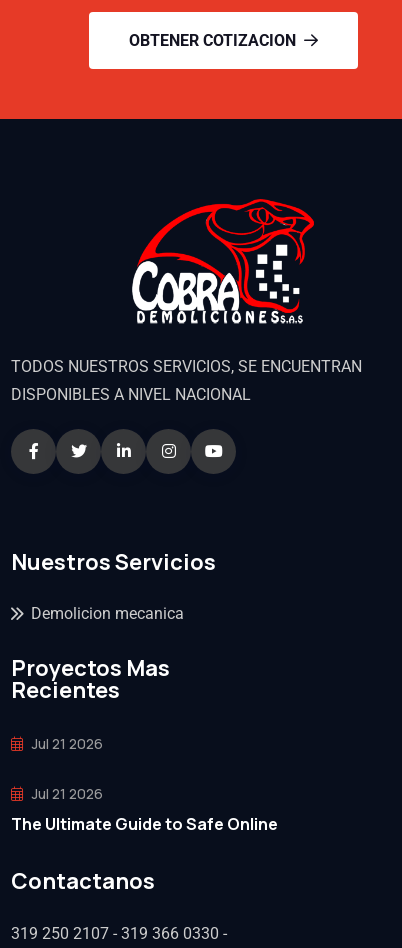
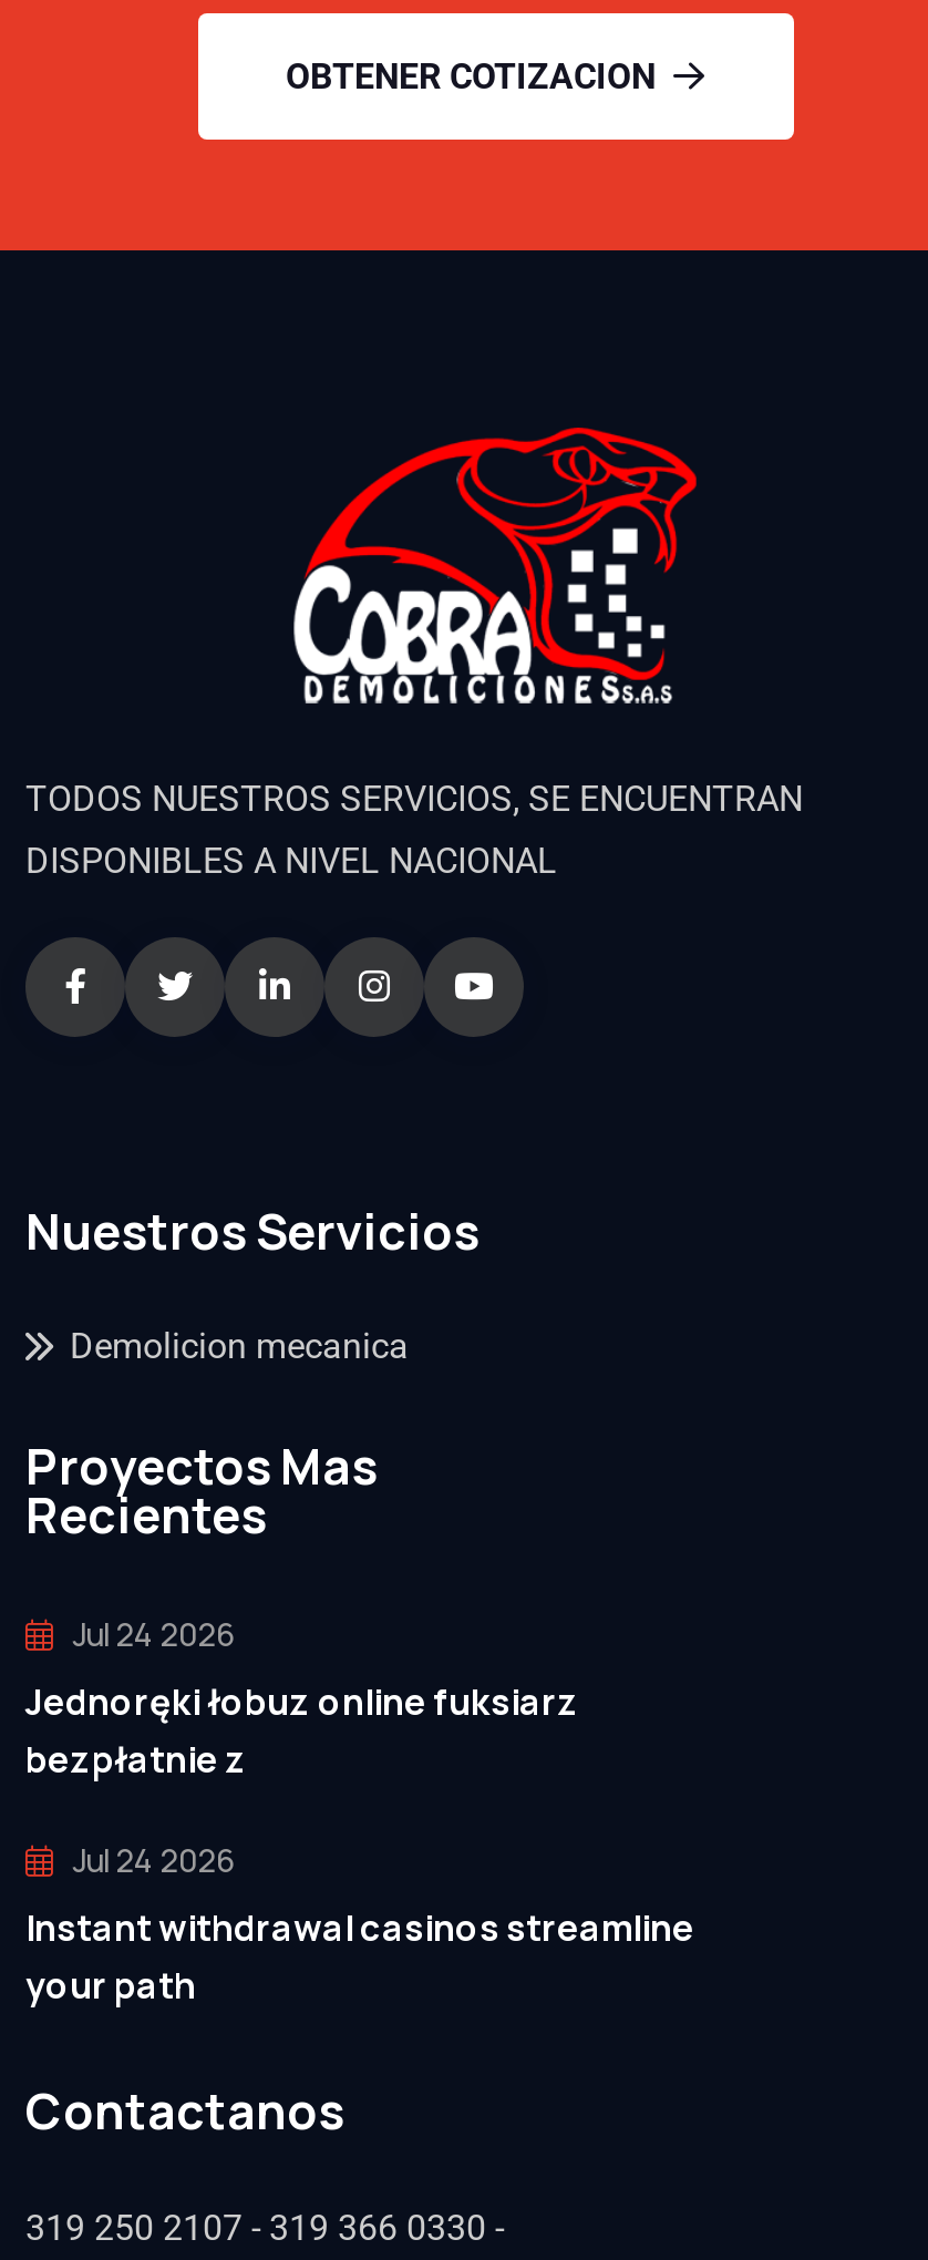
[11,734,278,835] Jul 21 2026 | Jul 21 2026 | The Ultimate Guide to Safe Online -> [25,1613,694,2011] Jul 24 2026 | Jednoręki łobuz online fuksiarz | bezpłatnie z | Jul 24 2026 | Instant withdrawal casinos streamline | your path

